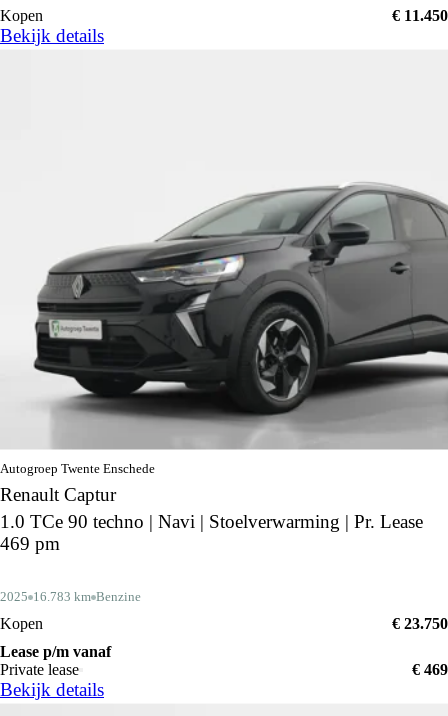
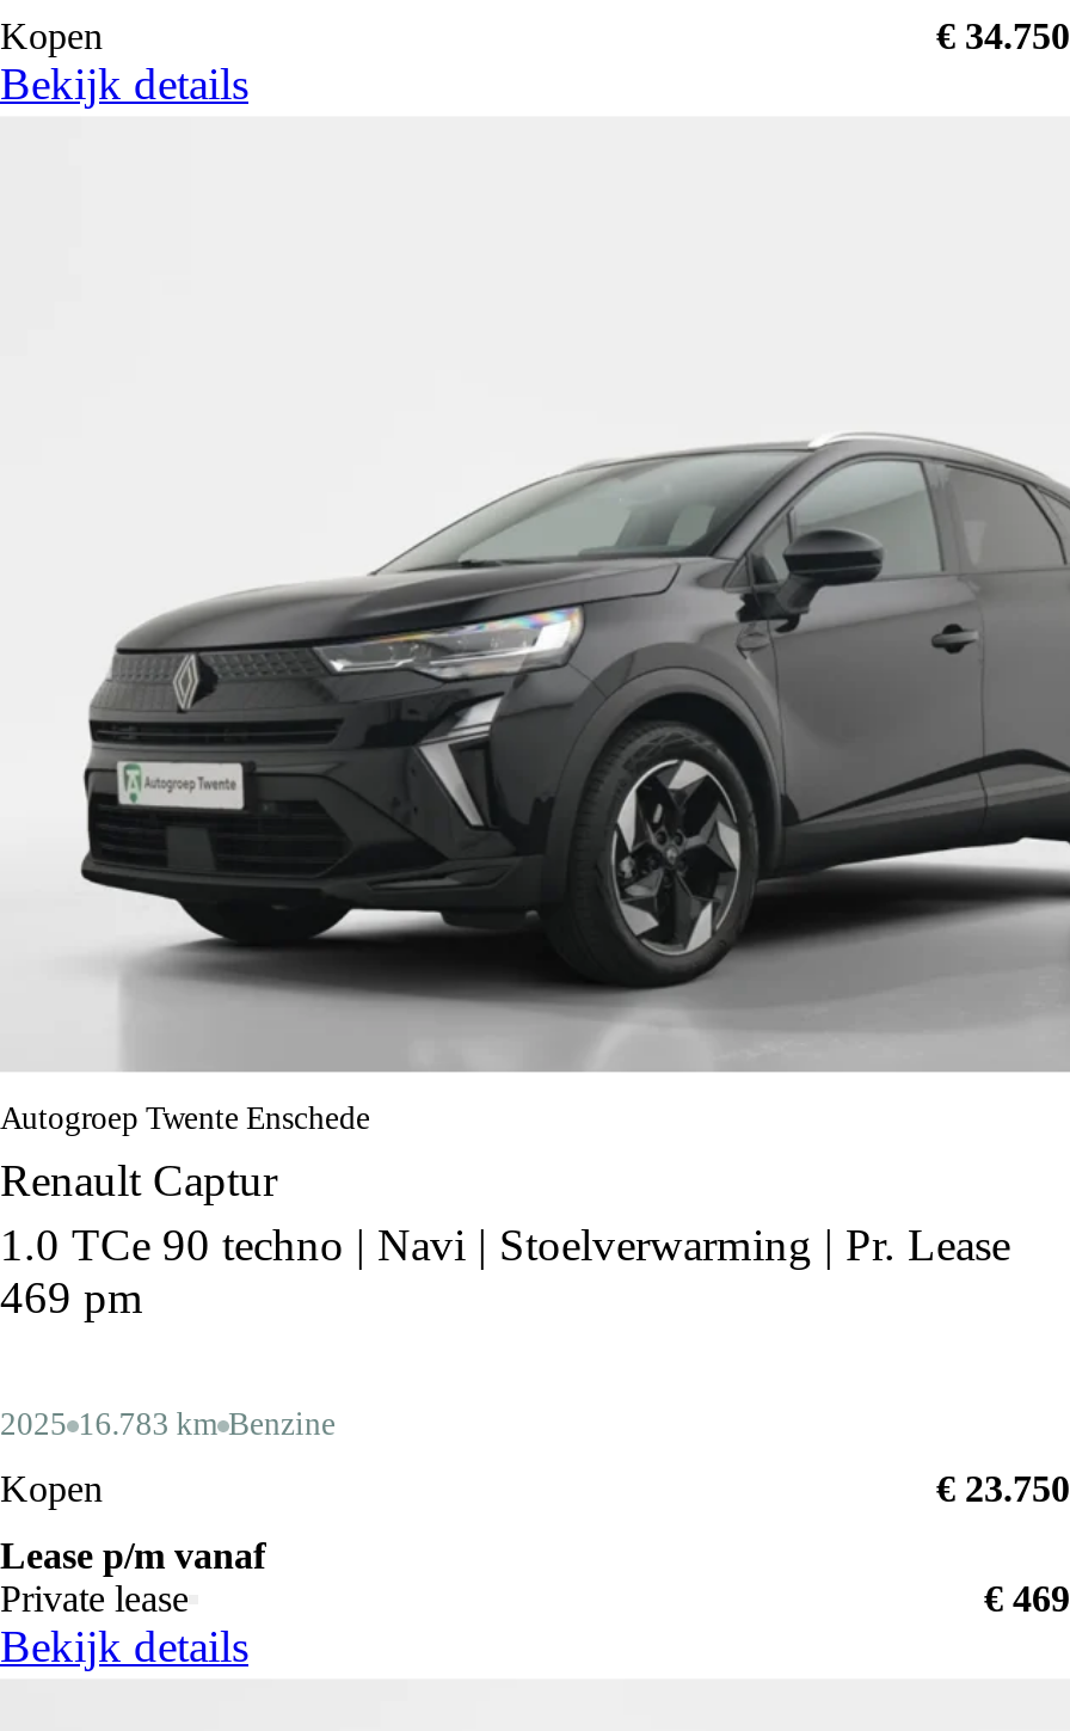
[392,6,448,23] € 11.450 -> [936,14,1070,55] € 34.750

